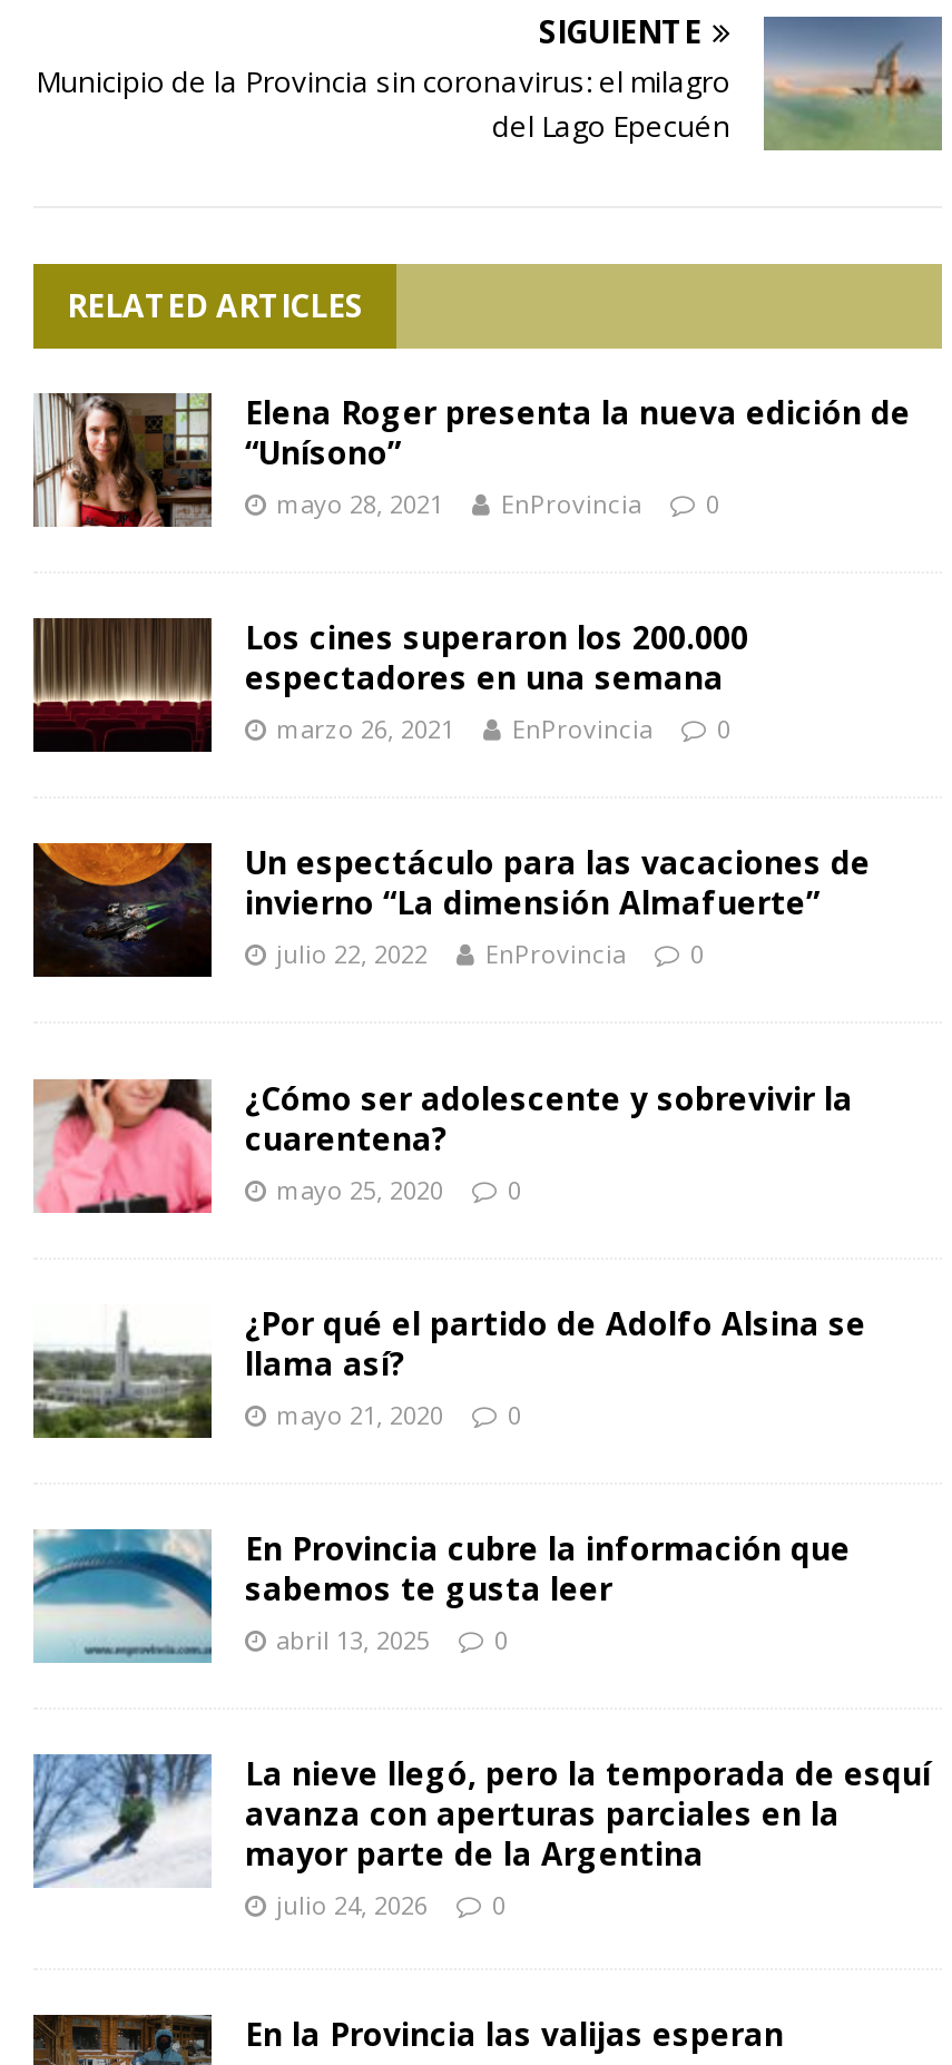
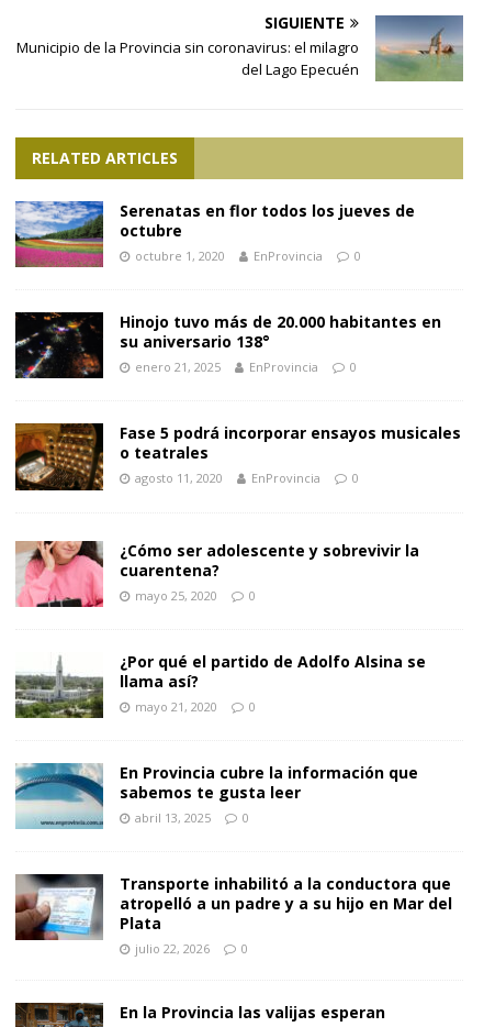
[33,391,911,529] [image] | Elena Roger presenta la nueva edición de | “Unísono” | mayo 28, 2021 -> [15,200,415,268] [image] | Serenatas en flor todos los jueves de | octubre | octubre 1, 2020
[31,617,748,752] [image] | Los cines superaron los 200.000 | espectadores en una semana | marzo 26, 2021 -> [14,312,441,379] [image] | Hinojo tuvo más de 20.000 habitantes en | su aniversario 138° | enero 21, 2025
[31,841,871,977] [image] | Un espectáculo para las vacaciones de | invierno “La dimensión Almafuerte” | julio 22, 2022 -> [14,422,461,490] [image] | Fase 5 podrá incorporar ensayos musicales | o teatrales | agosto 11, 2020
[31,1752,931,1922] [image] | La nieve llegó, pero la temporada de esquí | avanza con aperturas parciales en la | mayor parte de la Argentina | julio 24, 2026 -> [14,873,452,956] [image] | Transporte inhabilitó a la conductora que | atropelló a un padre y a su hijo en Mar del | Plata | julio 22, 2026

